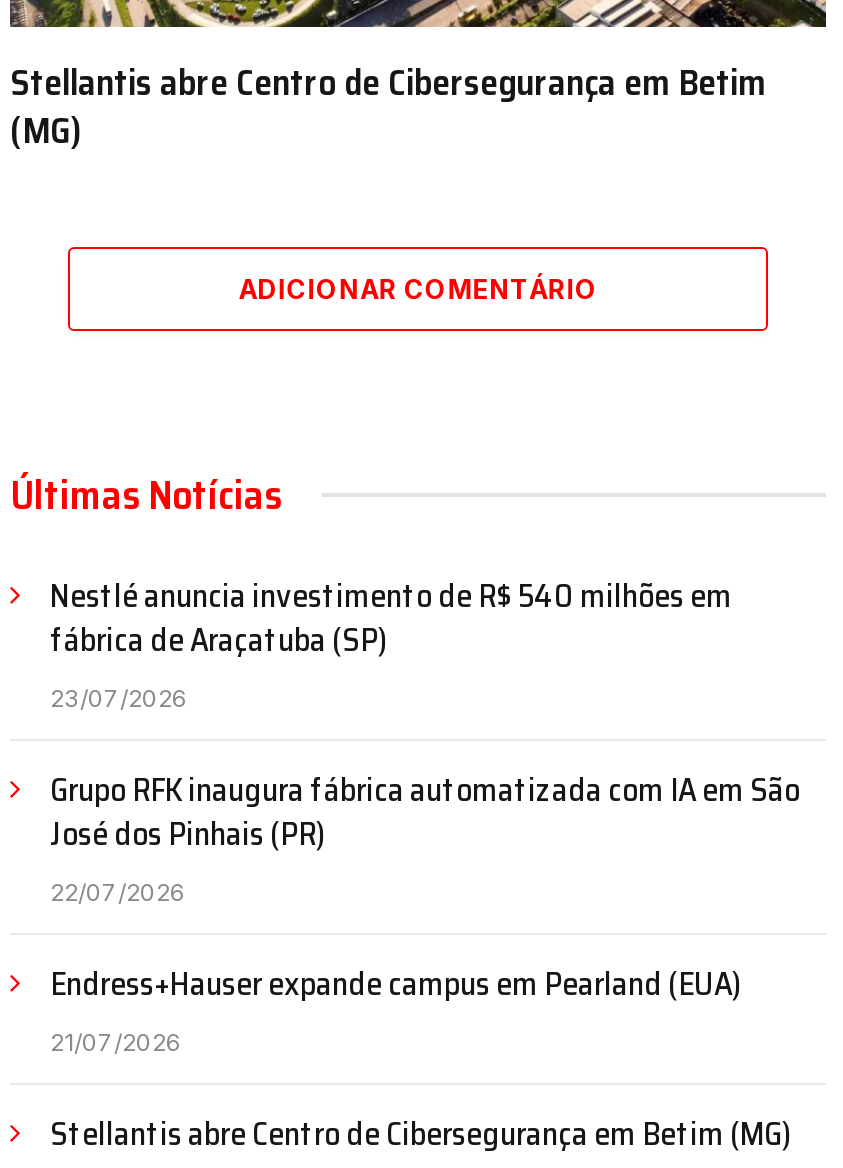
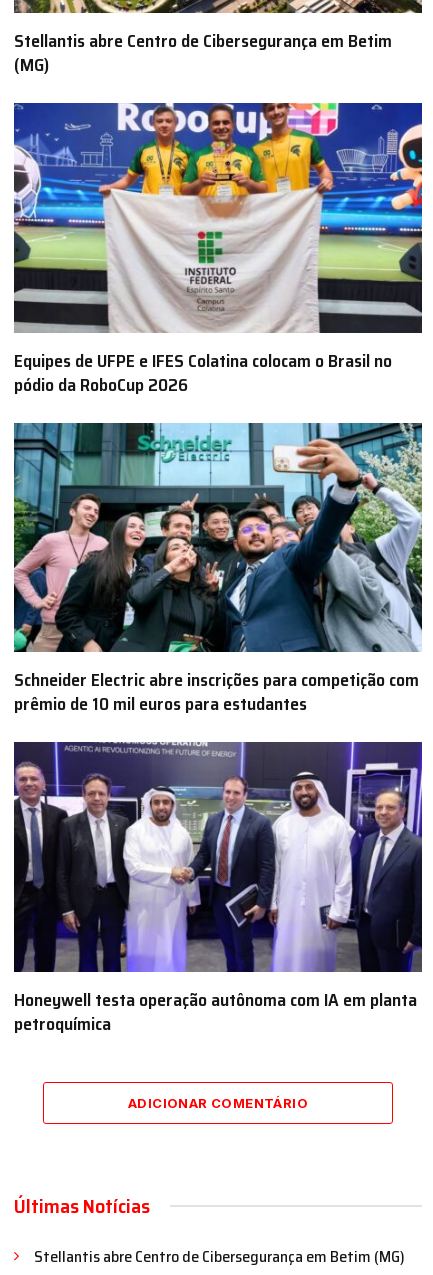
none -> [13,102,423,399] [image] | Equipes de UFPE e IFES Colatina colocam o Brasil no | pódio da RoboCup 2026
none -> [13,422,423,718] [image] | Schneider Electric abre inscrições para competição com | prêmio de 10 mil euros para estudantes
none -> [14,741,423,1038] [image] | Honeywell testa operação autônoma com IA em planta | petroquímica
moved [10,272,598,526] -> [14,1095,308,1222]: ADICIONAR COMENTÁRIO | Últimas Notícias
[50,570,800,1056] Nestlé anuncia investimento de R$ 540 milhões em | fábrica de Araçatuba (SP) | 23/07/2026 | Grupo RFK inaugura fábrica automatizada com IA em São | José dos Pinhais (PR) | 22/07/2026 | Endress+Hauser expande campus em Pearland (EUA) | 21/07/2026 -> none

